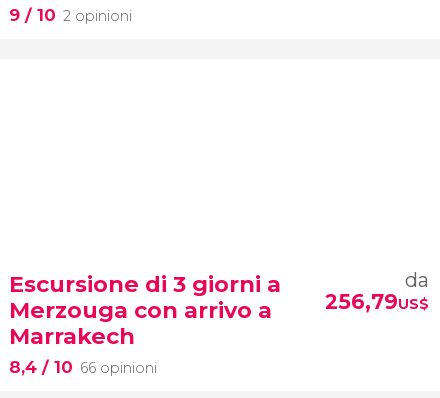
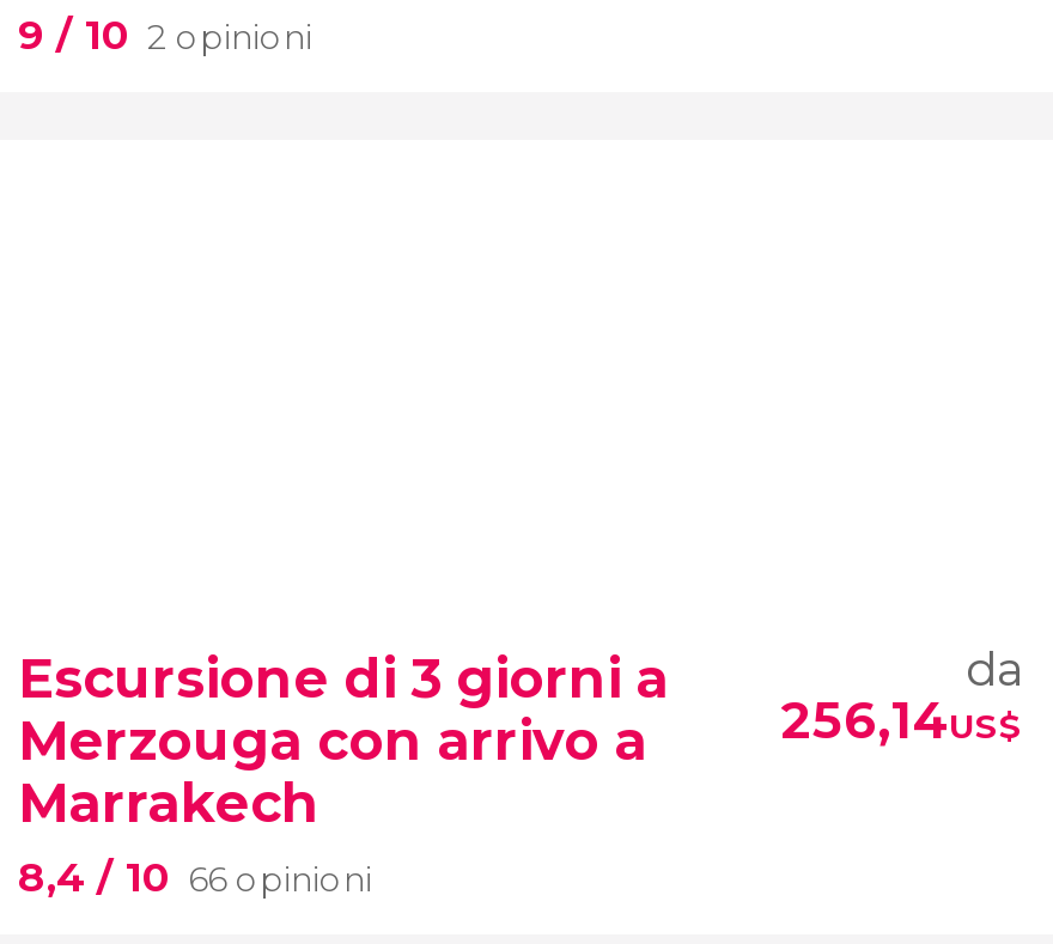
[325,289,429,314] 256,79US$ -> [781,690,1023,750] 256,14US$

